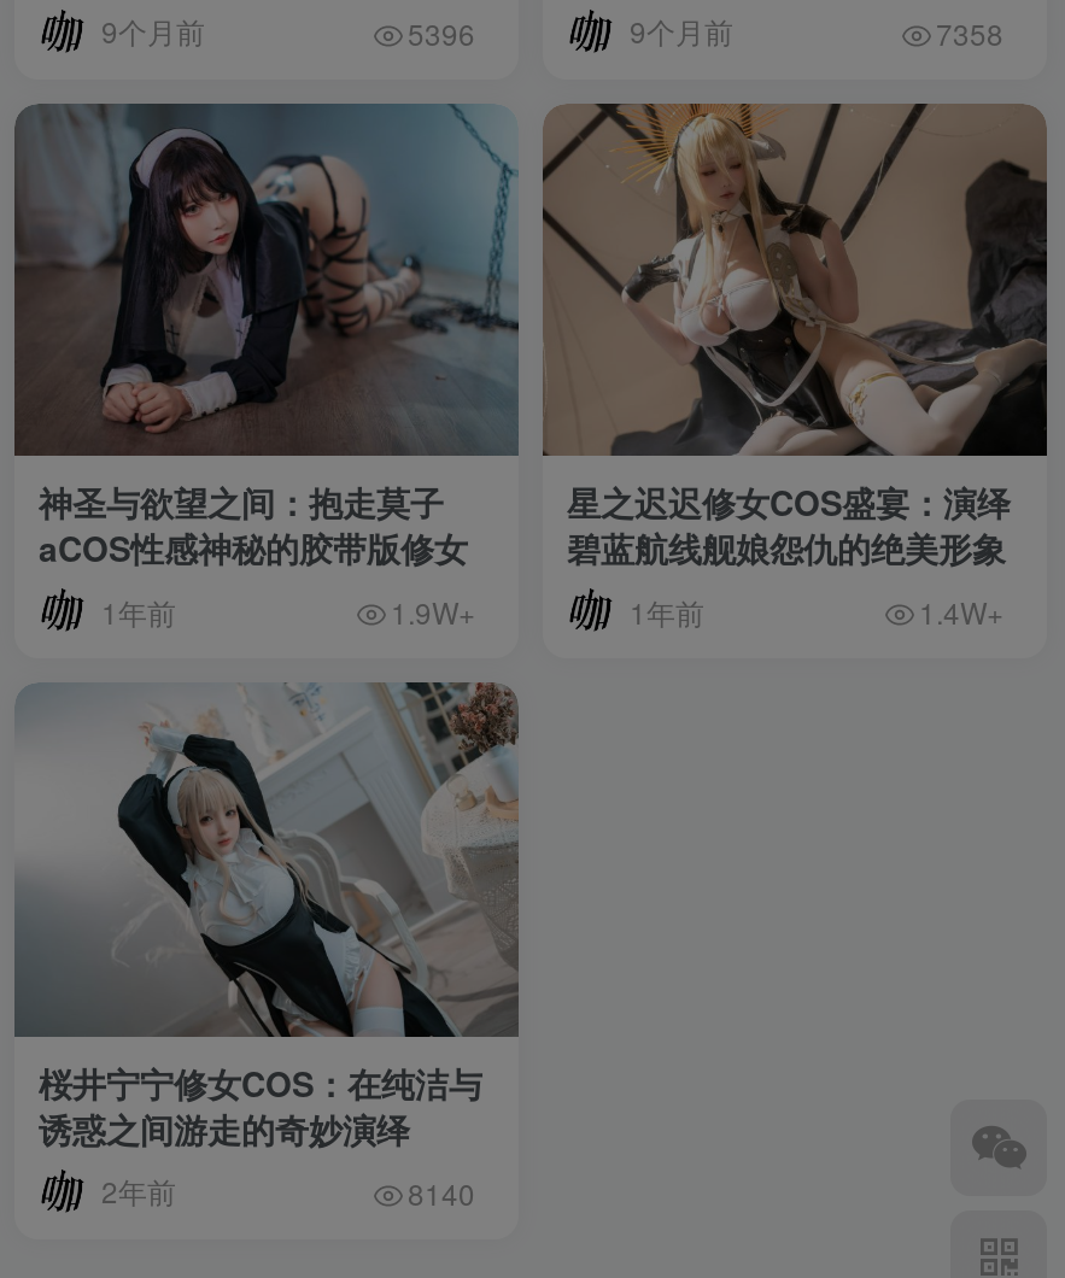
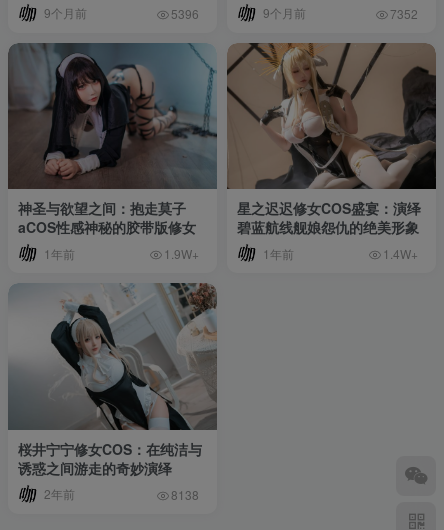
[936,12,1003,53] 7358 -> [390,5,418,22] 7352
[408,1172,475,1213] 8140 -> [171,486,199,503] 8138

